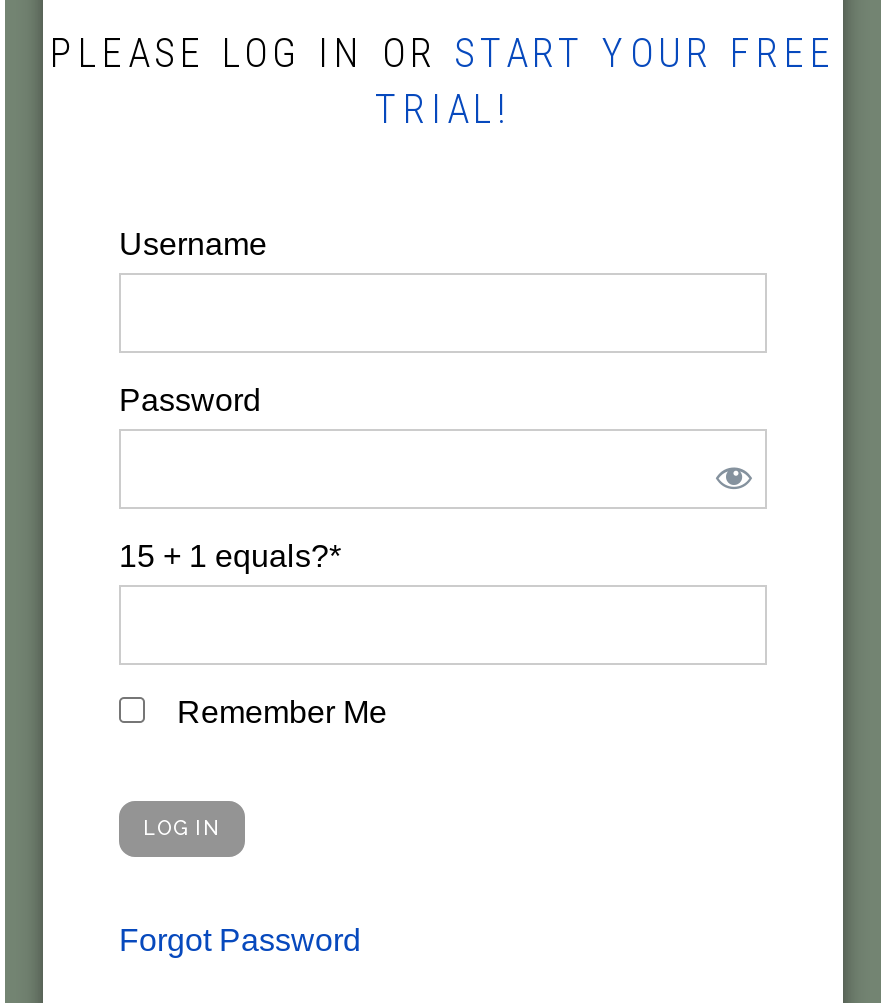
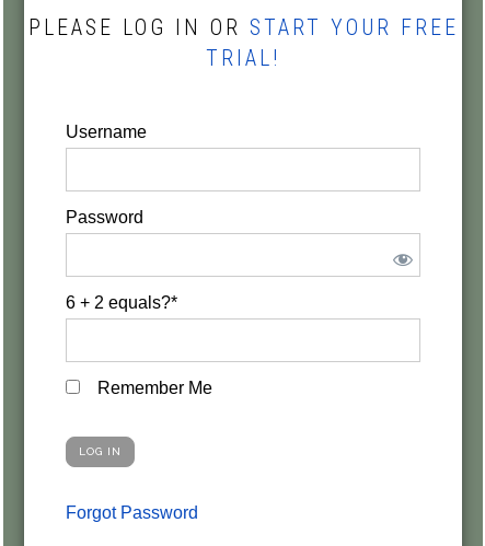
[119,539,341,573] 15 + 1 equals?* -> [66,293,177,312] 6 + 2 equals?*

